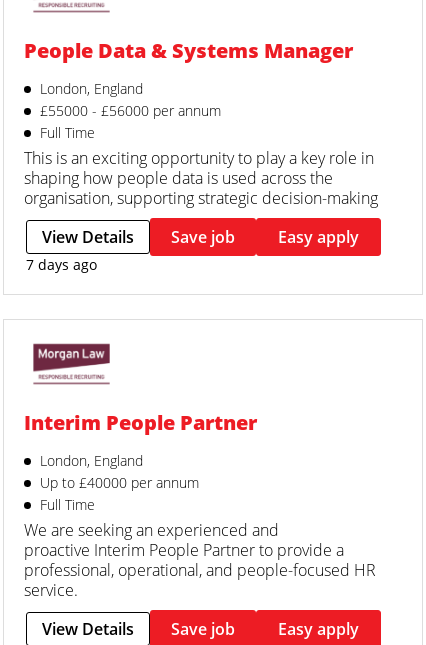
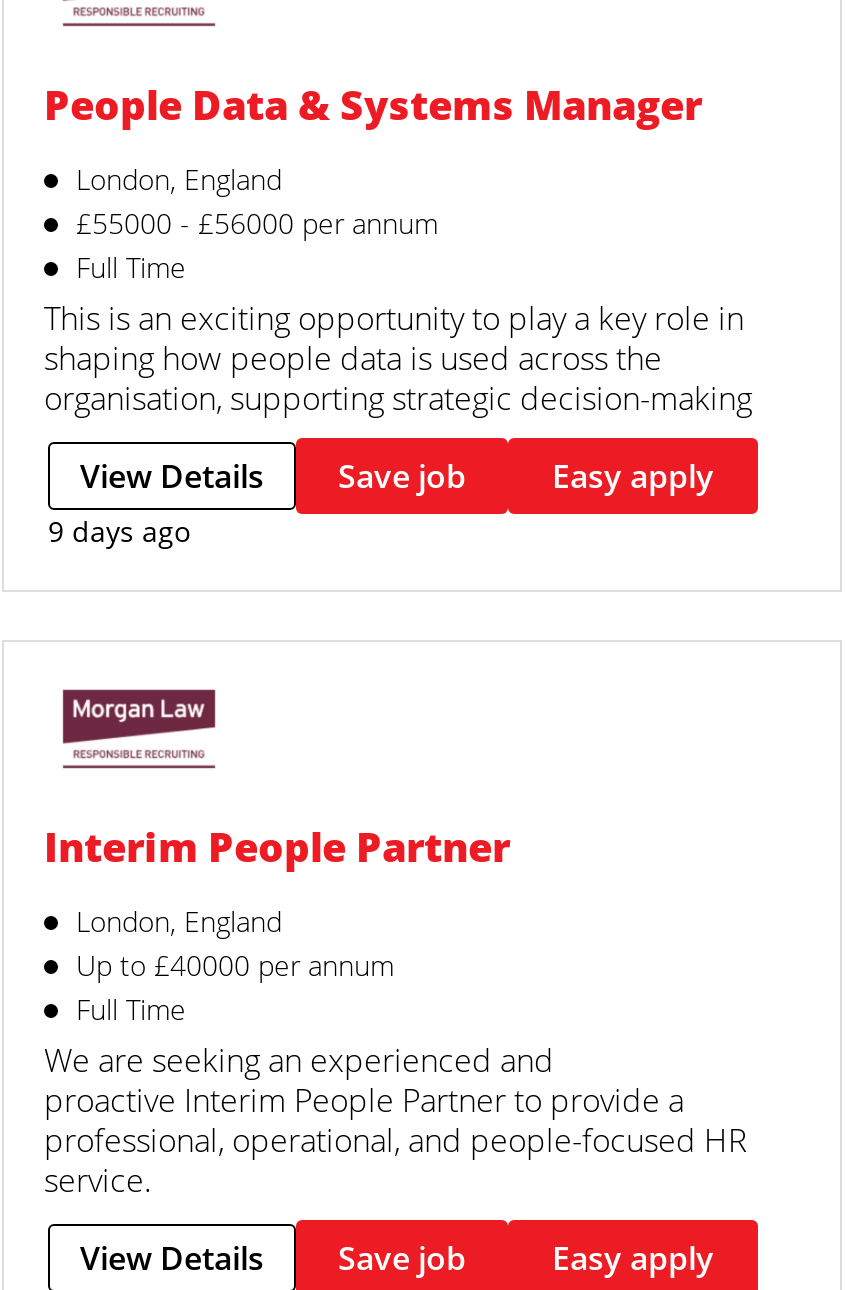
[26,255,97,274] 7 days ago -> [48,511,190,549] 9 days ago

